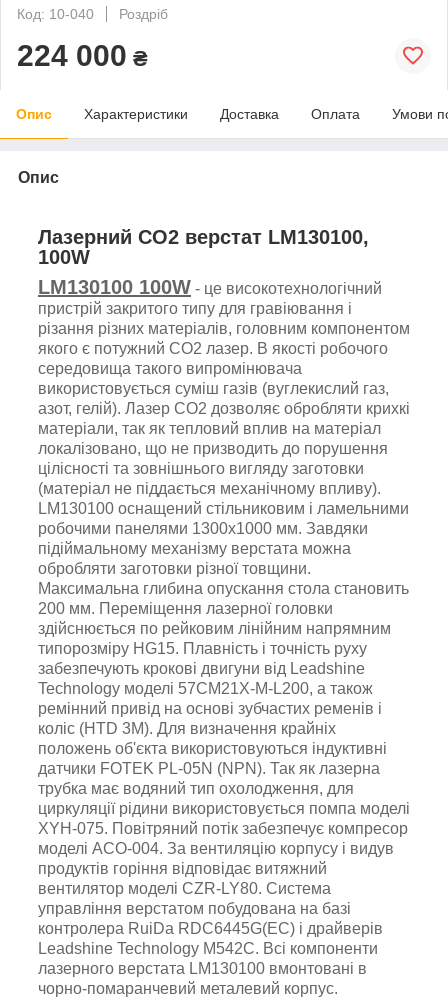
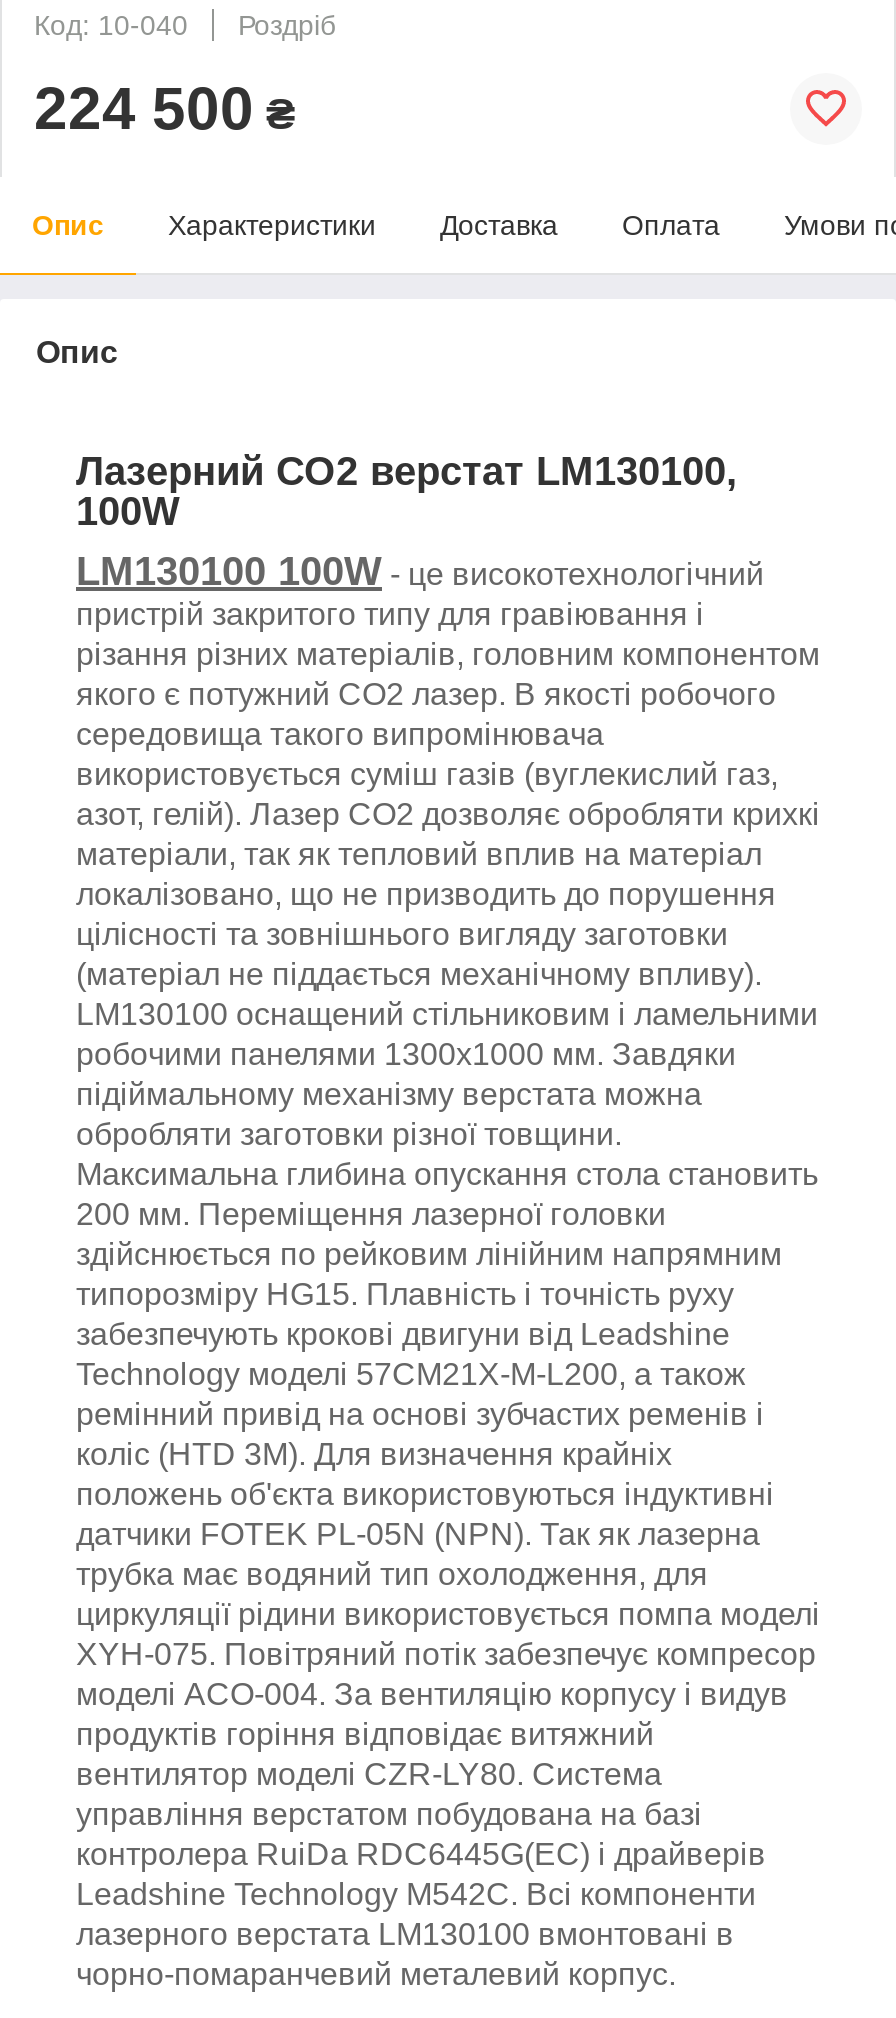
[17,39,148,72] 224 000 ₴ -> [34,75,296,141] 224 500 ₴

